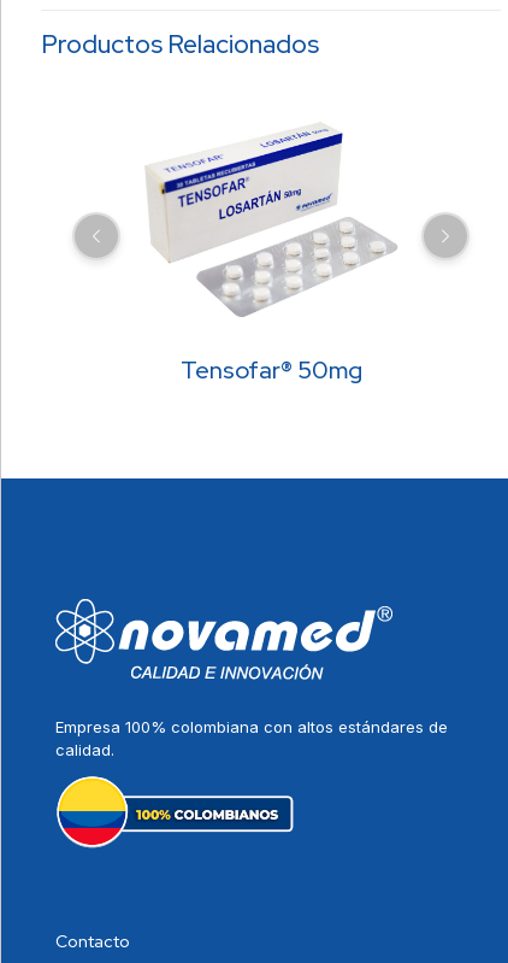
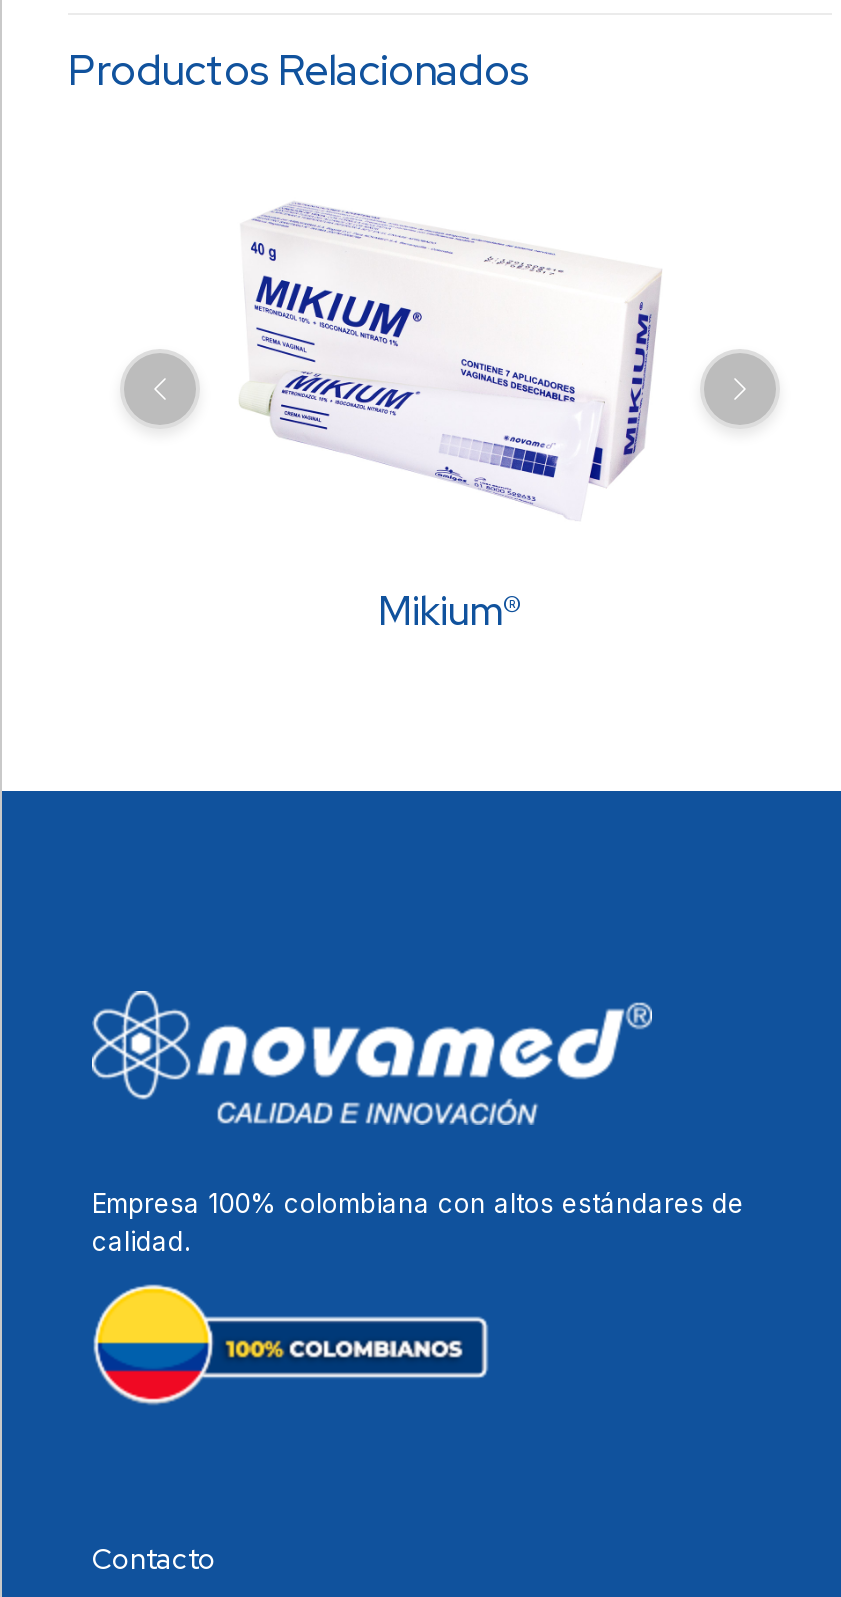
[147,125,397,386] [image] | Tensofar® 50mg -> [240,203,660,638] [image] | Mikium®

